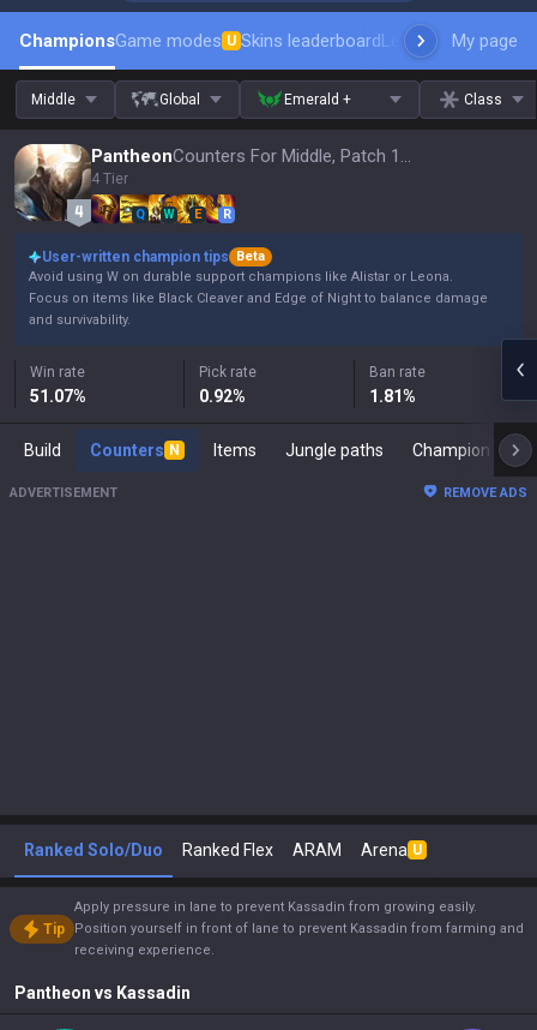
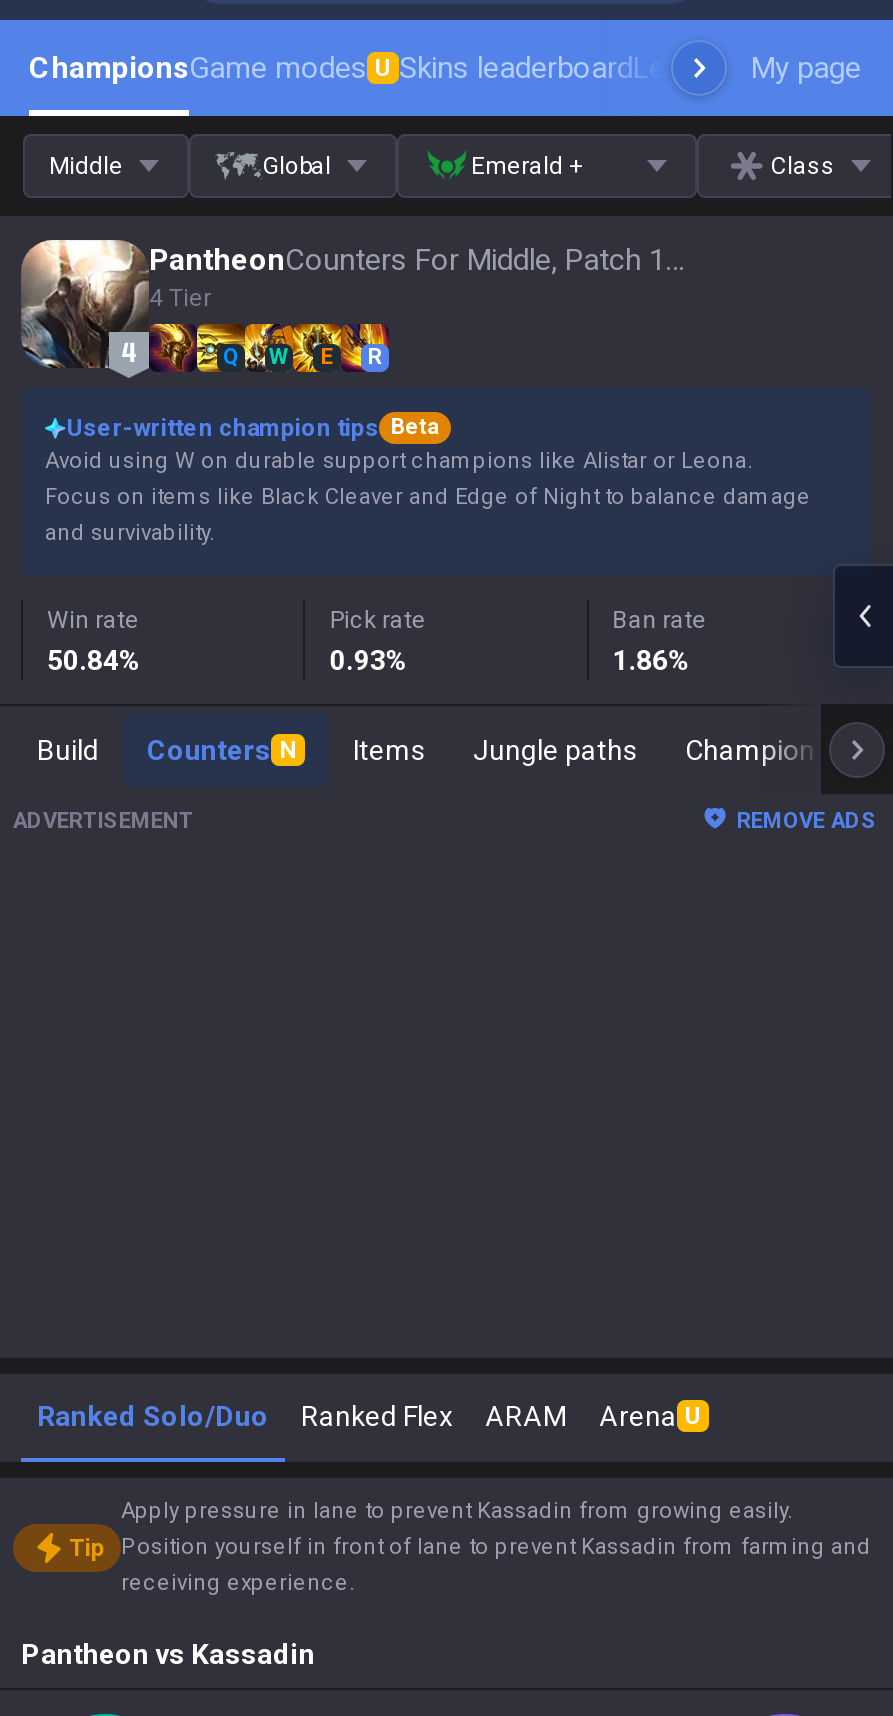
[30,387,86,406] 51.07% -> [47,644,141,676] 50.84%
[199,387,246,406] 0.92% -> [330,644,408,676] 0.93%
[369,387,416,406] 1.81% -> [612,644,690,676] 1.86%

